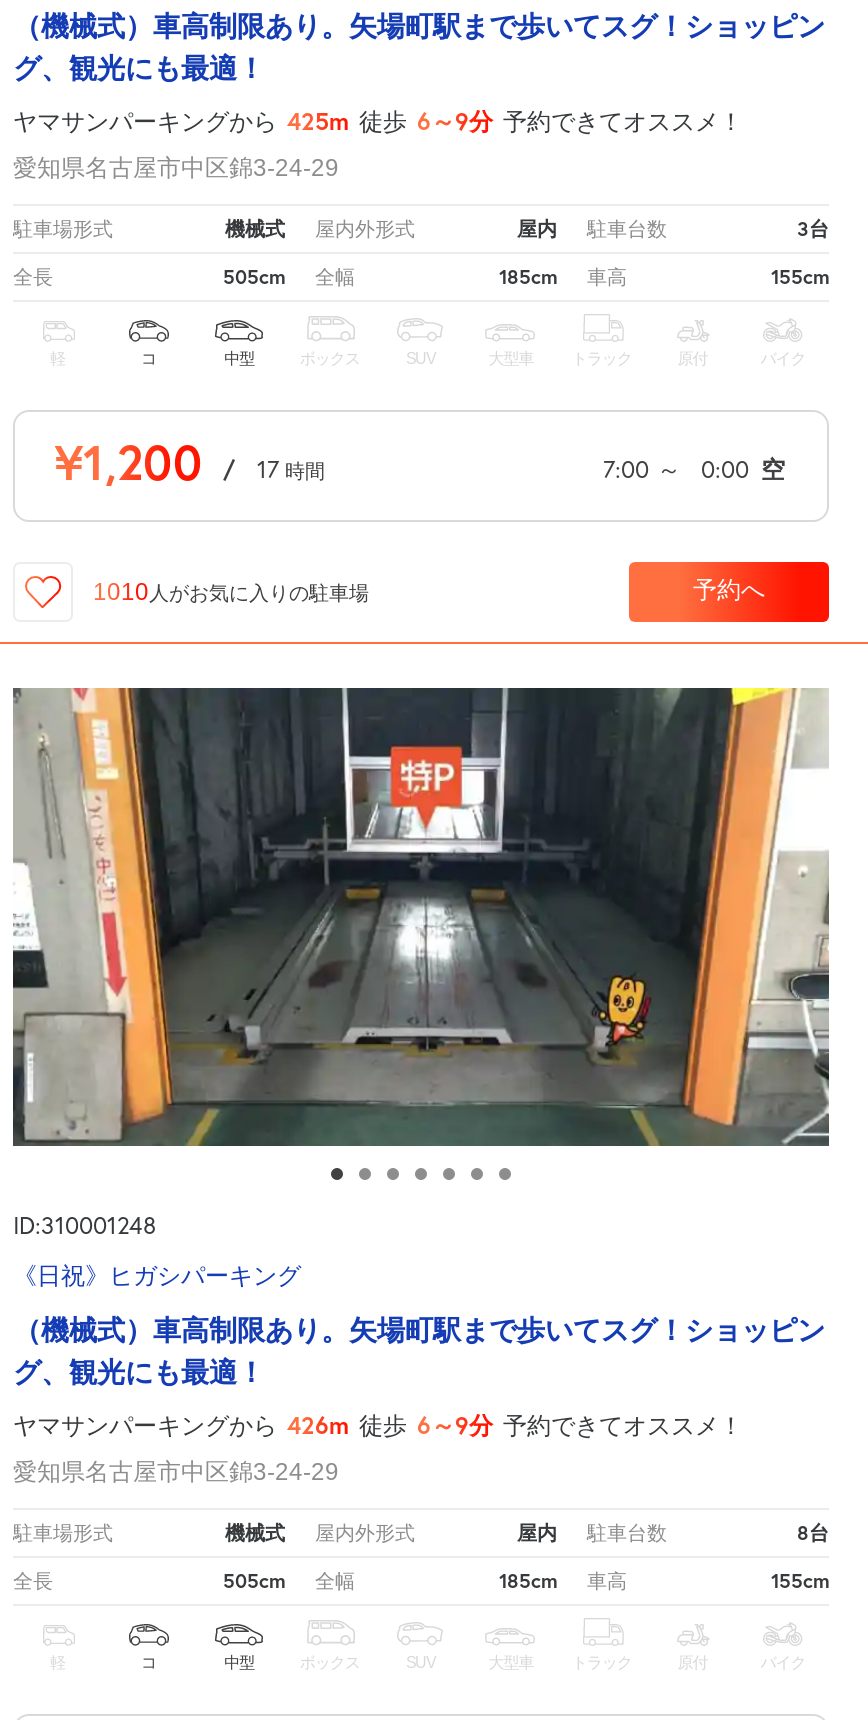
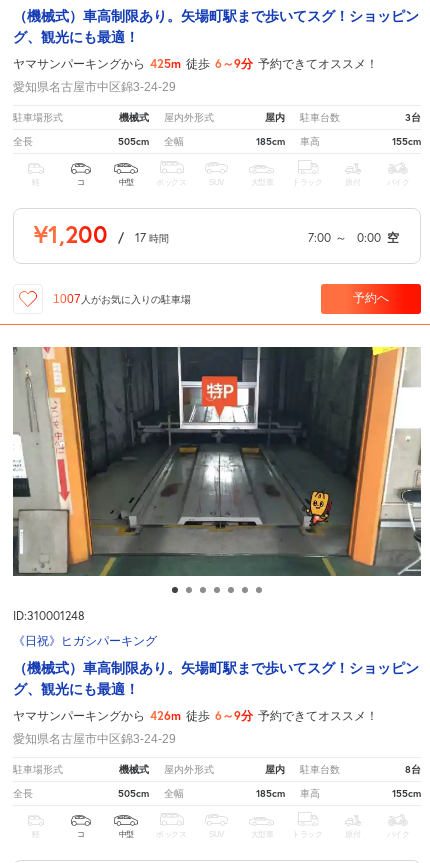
[93,577,369,605] 1010人がお気に入りの駐車場 -> [53,291,191,305] 1007人がお気に入りの駐車場

